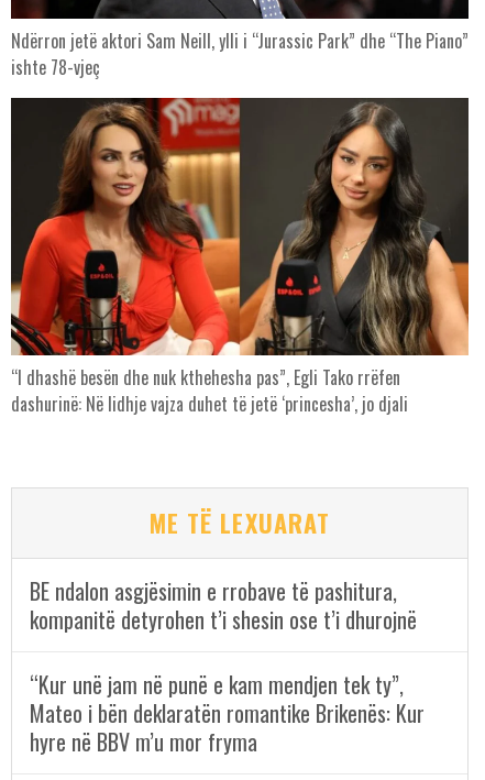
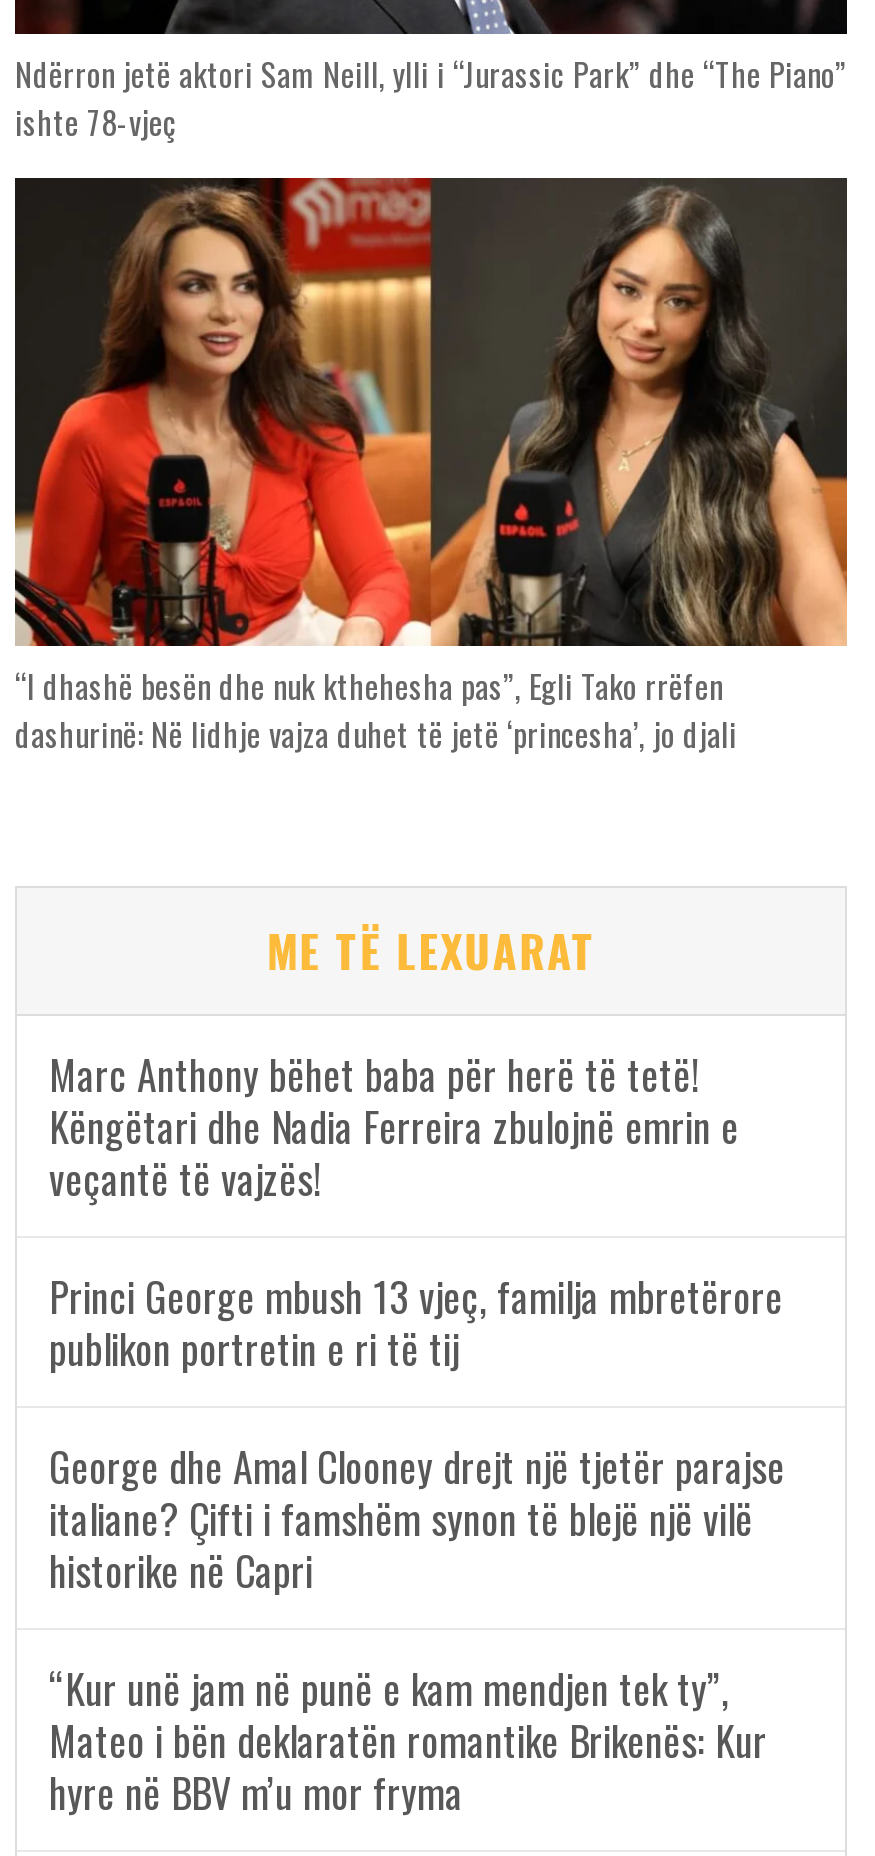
[30,574,417,636] BE ndalon asgjësimin e rrobave të pashitura, | kompanitë detyrohen t’i shesin ose t’i dhurojnë -> [49,1044,785,1600] Marc Anthony bëhet baba për herë të tetë! | Këngëtari dhe Nadia Ferreira zbulojnë emrin e | veçantë të vajzës! | Princi George mbush 13 vjeç, familja mbretërore | publikon portretin e ri të tij | George dhe Amal Clooney drejt një tjetër parajse | italiane? Çifti i famshëm synon të blejë një vilë | historike në Capri

